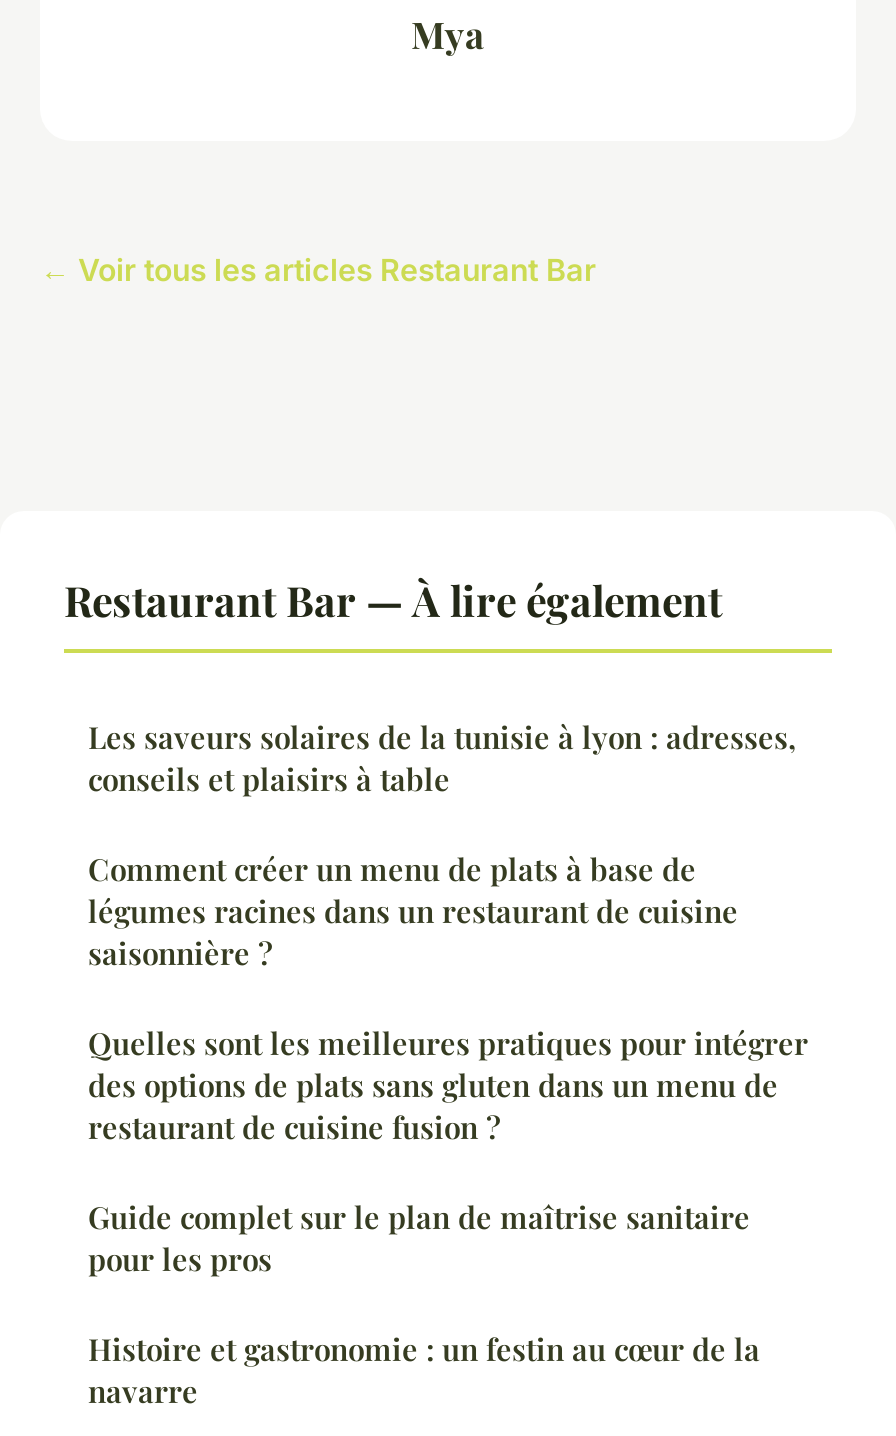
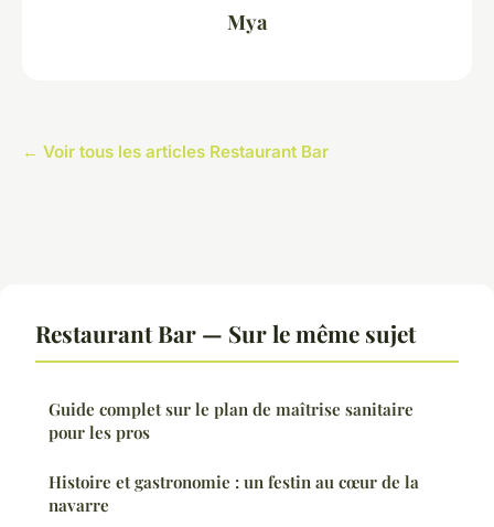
[64,572,808,1148] Restaurant Bar — À lire également | Les saveurs solaires de la tunisie à lyon : adresses, | conseils et plaisirs à table | Comment créer un menu de plats à base de | légumes racines dans un restaurant de cuisine | saisonnière ? | Quelles sont les meilleures pratiques pour intégrer | des options de plats sans gluten dans un menu de | restaurant de cuisine fusion ? -> [35,318,416,349] Restaurant Bar — Sur le même sujet

